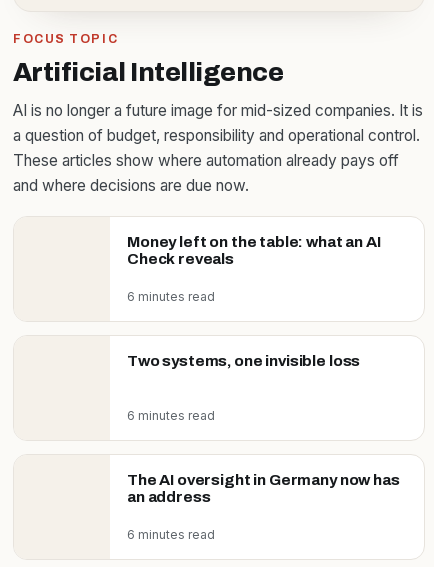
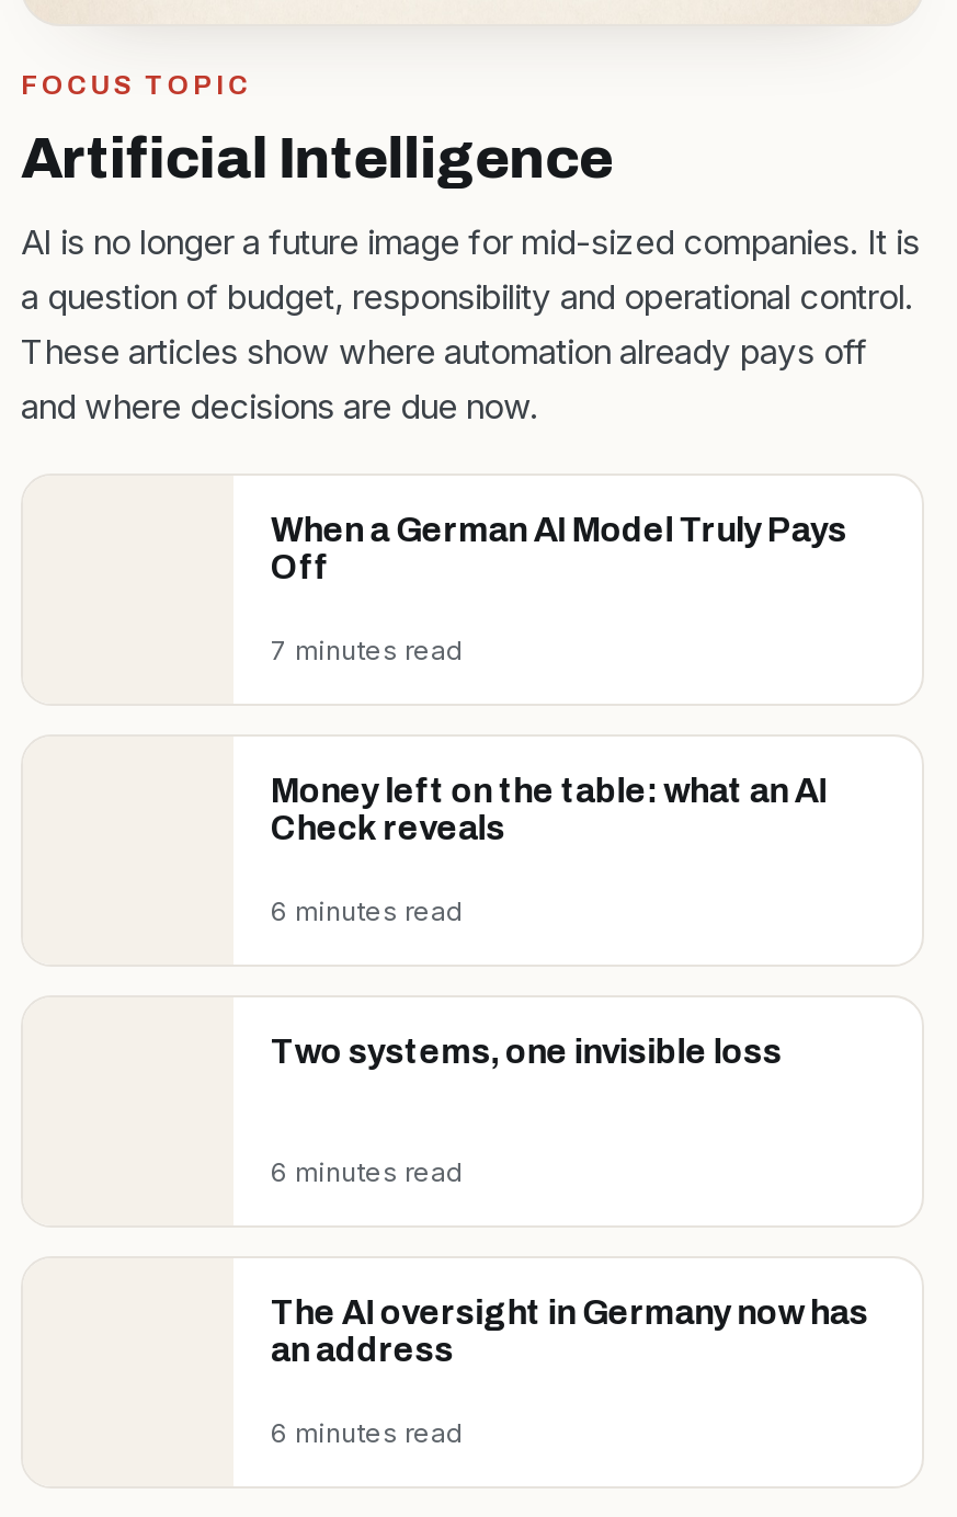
none -> [271,511,847,666] When a German AI Model Truly Pays | Off | 7 minutes read

